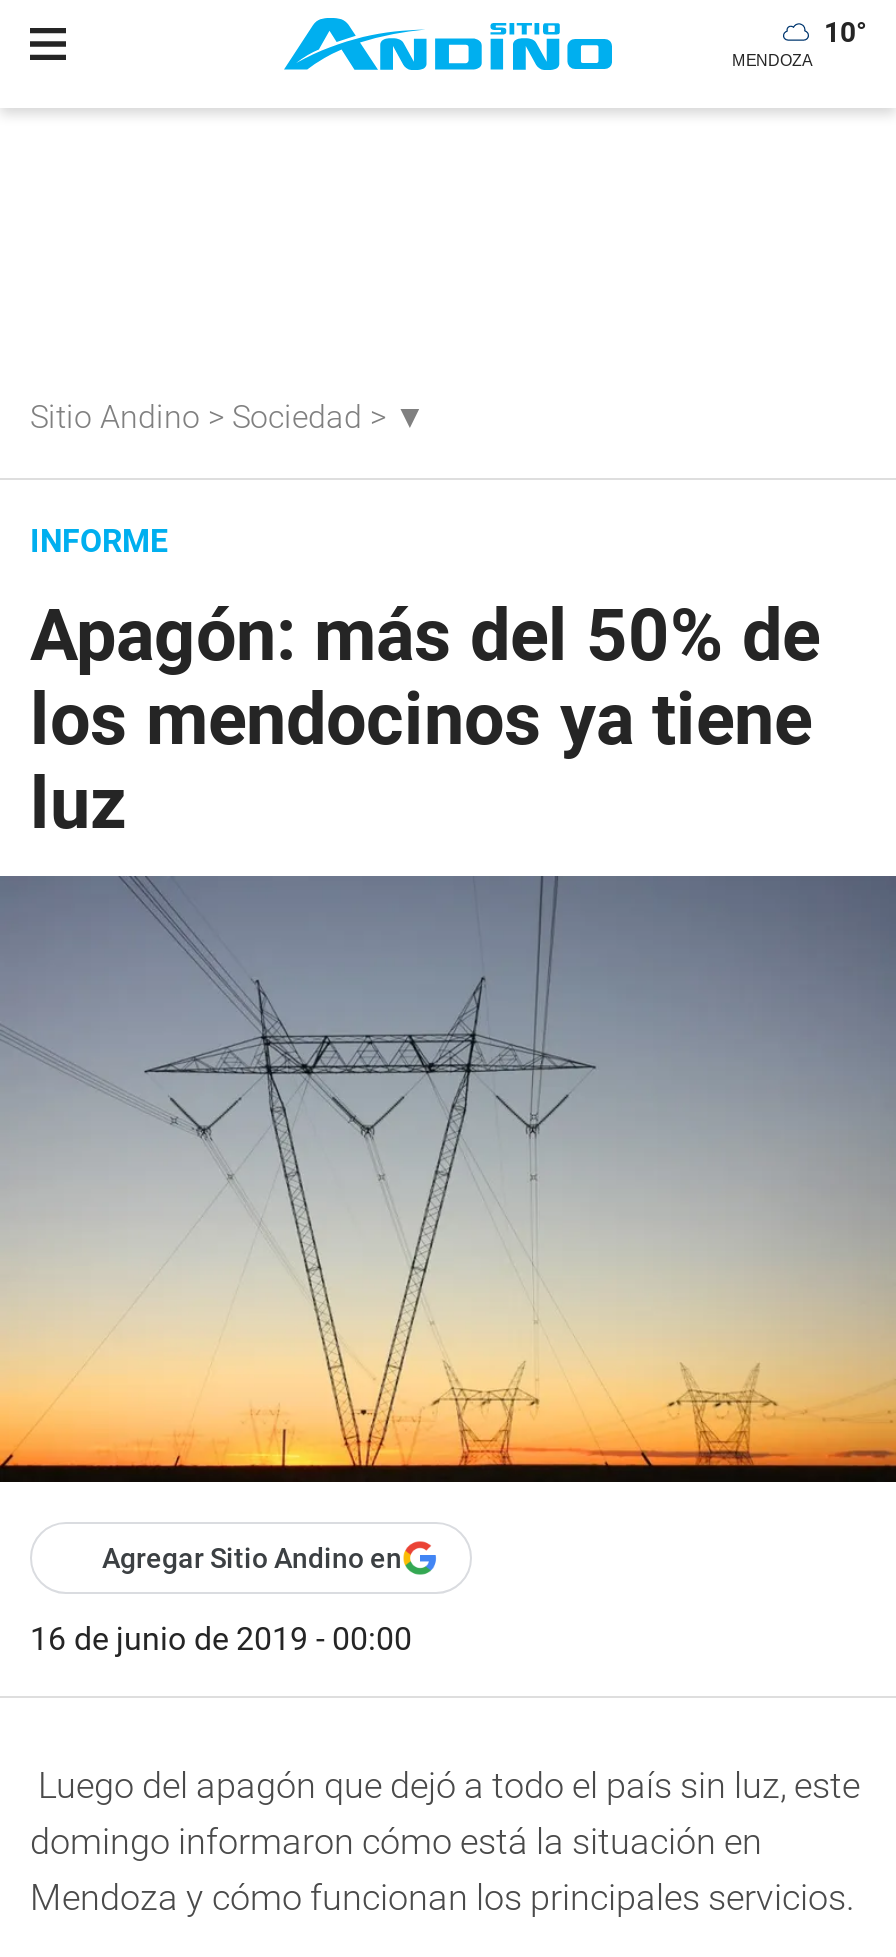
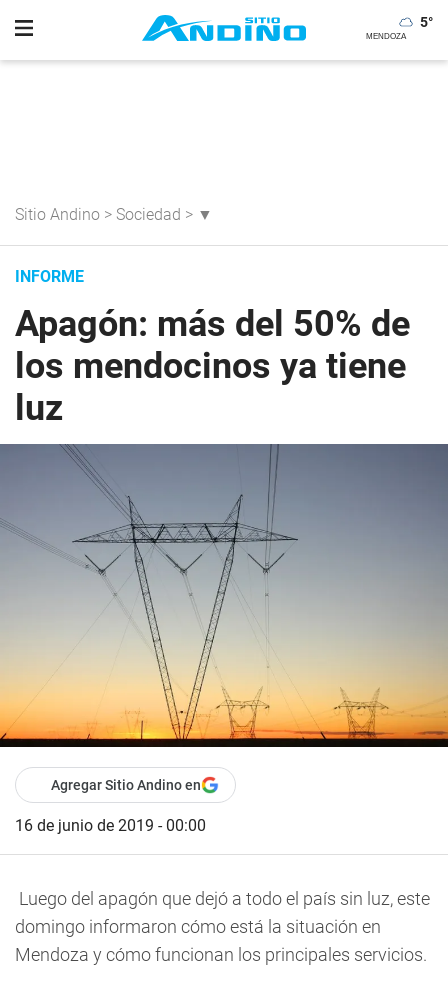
[824,16,866,48] 10° -> [420,14,433,30] 5°

